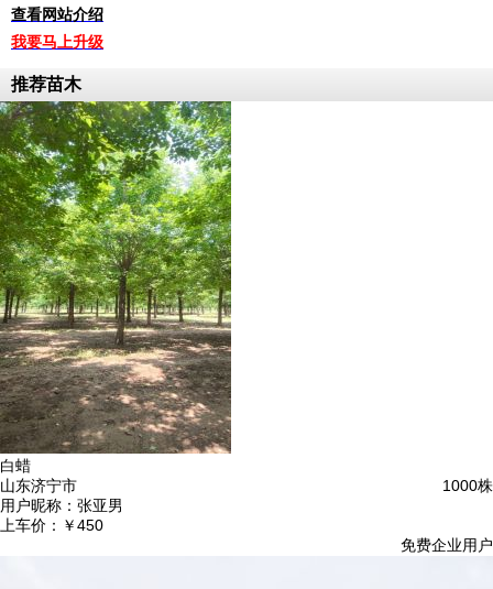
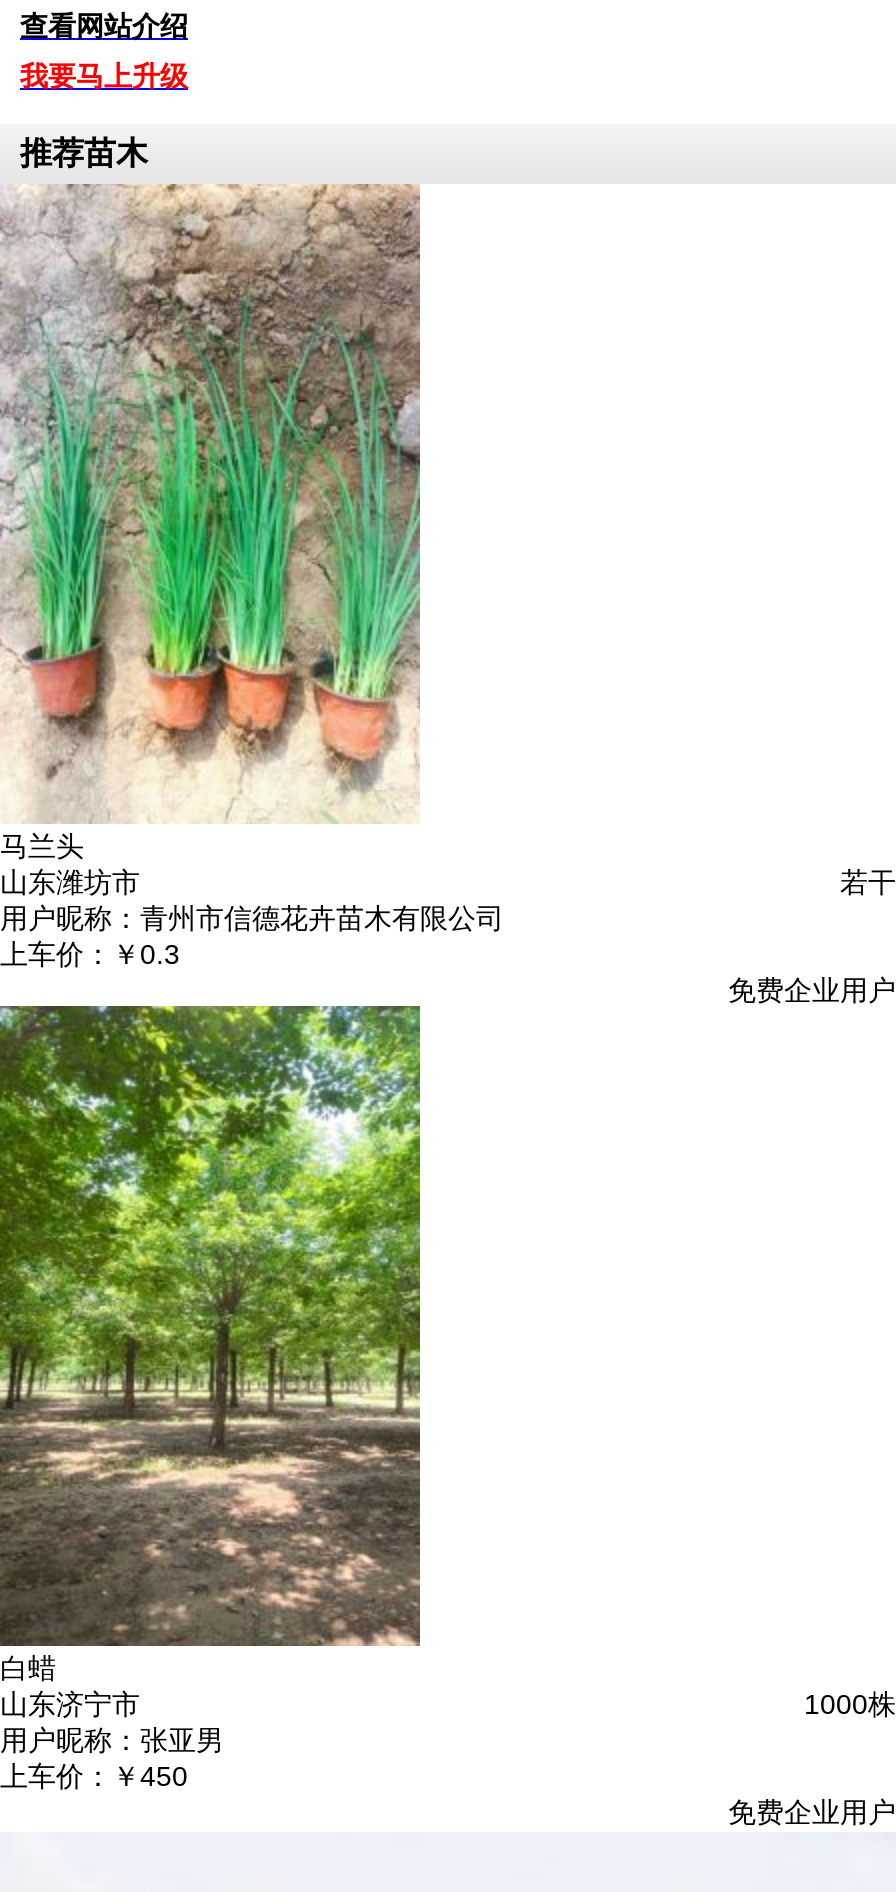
none -> [0,184,896,1006] [image] | 马兰头 | 若干 | 山东潍坊市 | 用户昵称：青州市信德花卉苗木有限公司 | 上车价：￥0.3 | 免费企业用户

